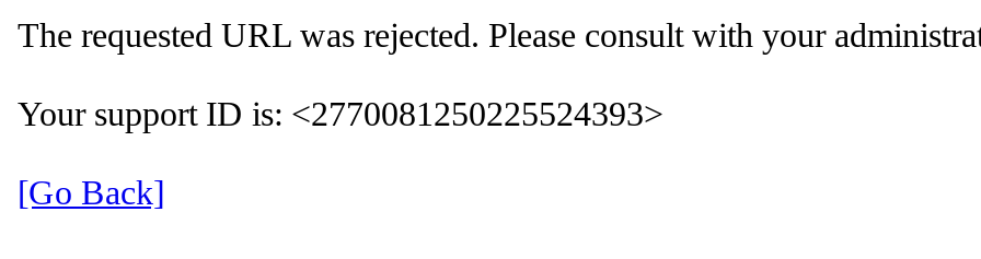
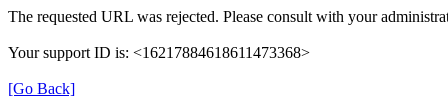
[18,95,663,132] Your support ID is: <2770081250225524393> -> [8,44,310,61] Your support ID is: <16217884618611473368>

